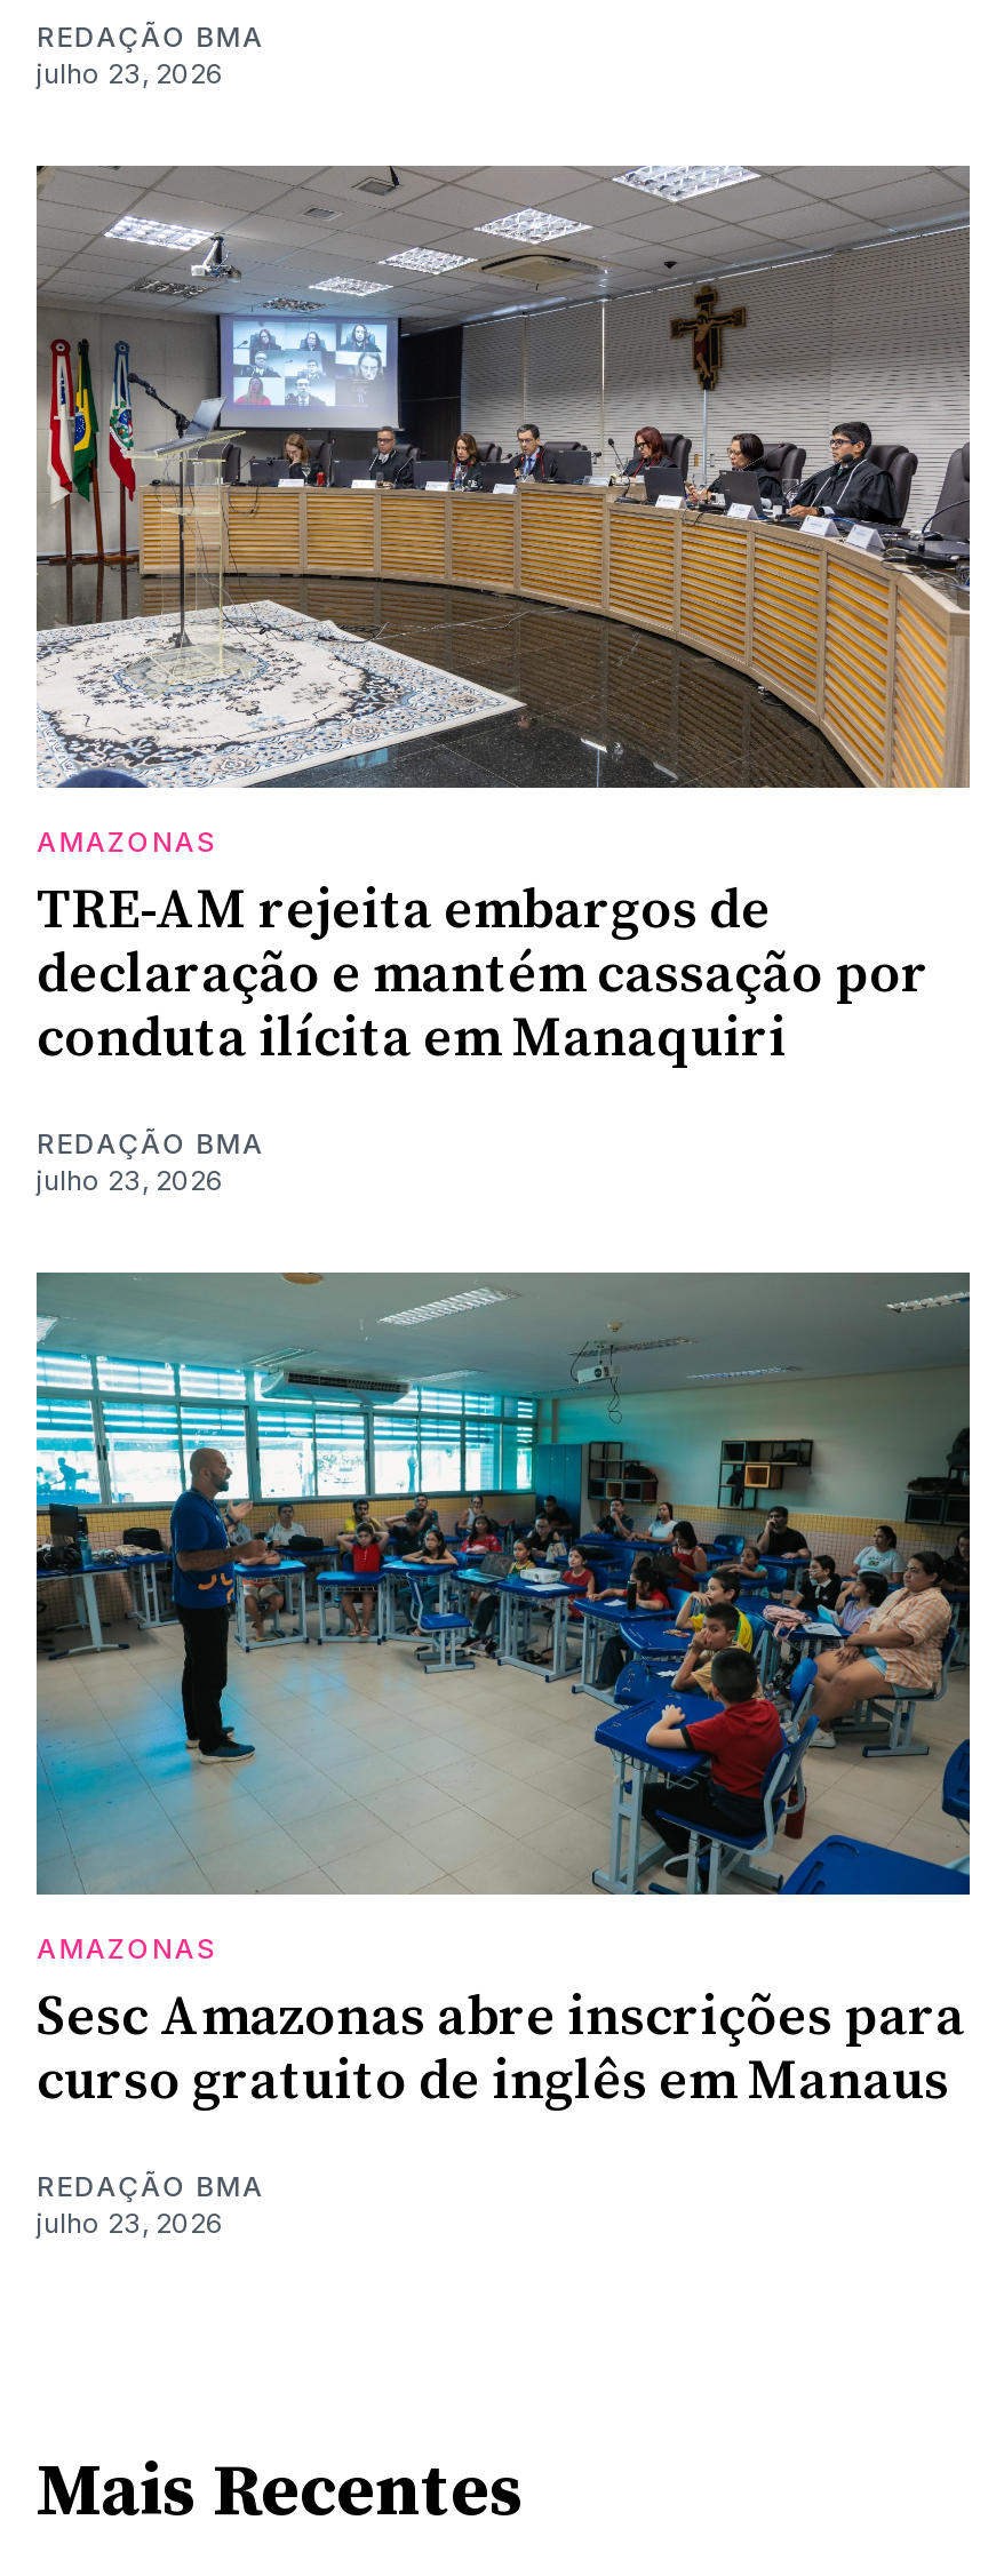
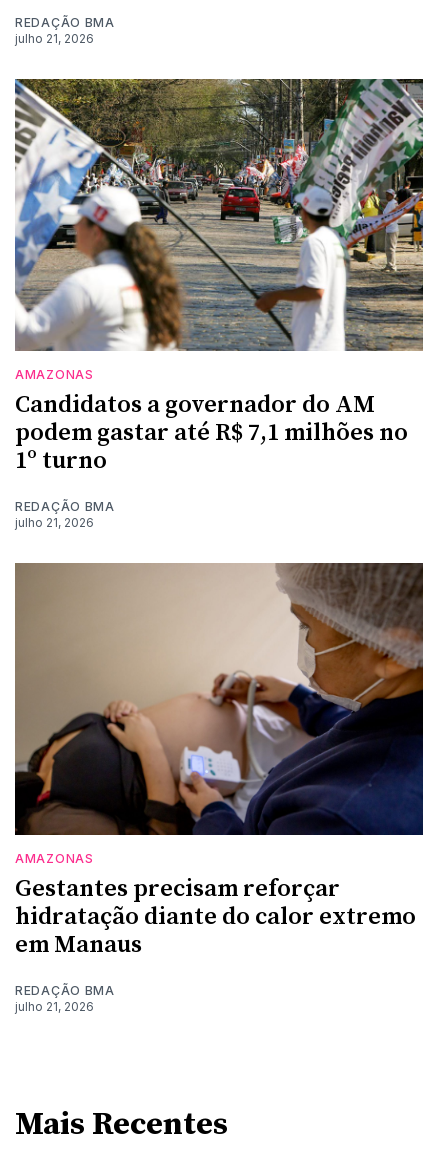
[37,55,224,89] julho 23, 2026 -> [15,31,94,46] julho 21, 2026
[34,166,972,1073] [image] | TRE-AM rejeita embargos de | declaração e mantém cassação por | conduta ilícita em Manaquiri -> [14,78,424,476] [image] | Candidatos a governador do AM | podem gastar até R$ 7,1 milhões no | 1º turno
[37,1162,224,1196] julho 23, 2026 -> [15,515,94,530] julho 21, 2026
[34,1273,972,2115] [image] | Sesc Amazonas abre inscrições para | curso gratuito de inglês em Manaus -> [14,563,424,960] [image] | Gestantes precisam reforçar | hidratação diante do calor extremo | em Manaus
[37,2205,224,2239] julho 23, 2026 -> [15,999,94,1014] julho 21, 2026

